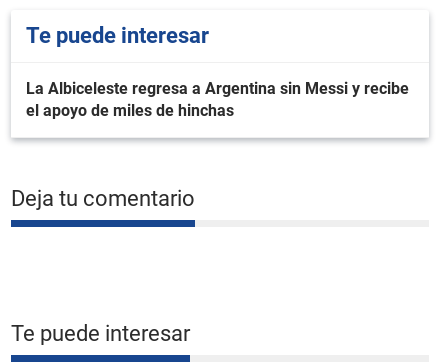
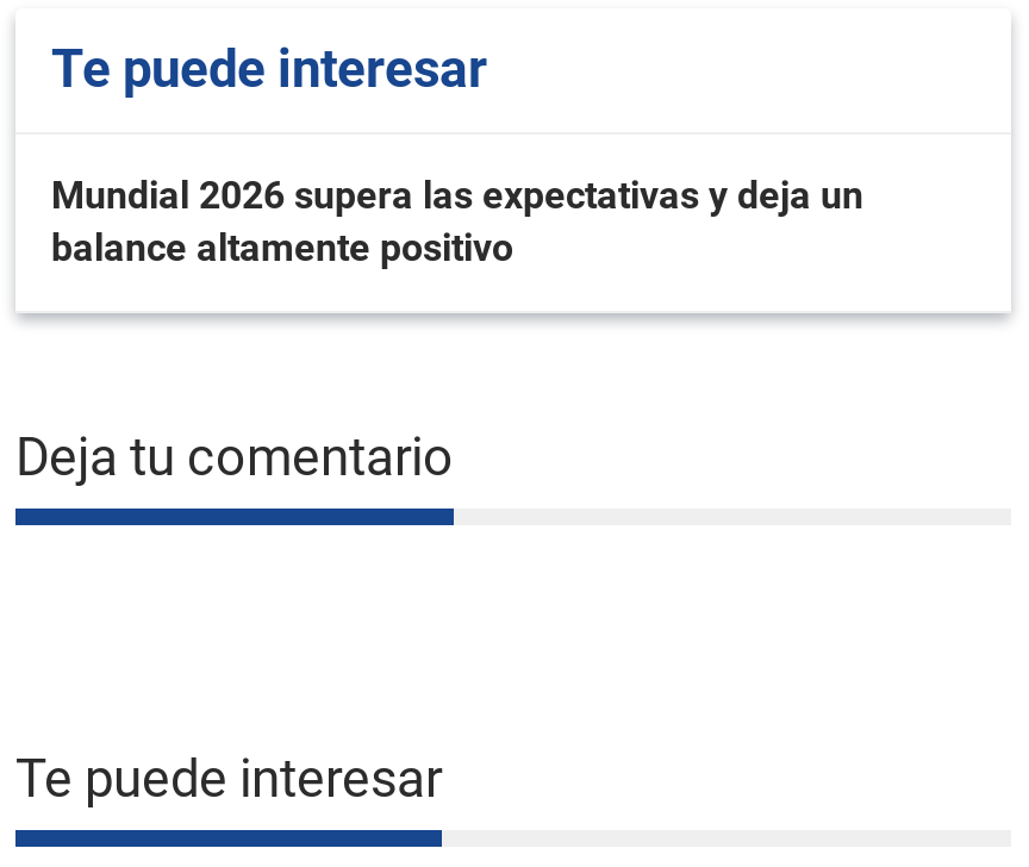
[26,79,409,120] La Albiceleste regresa a Argentina sin Messi y recibe | el apoyo de miles de hinchas -> [51,173,863,270] Mundial 2026 supera las expectativas y deja un | balance altamente positivo

